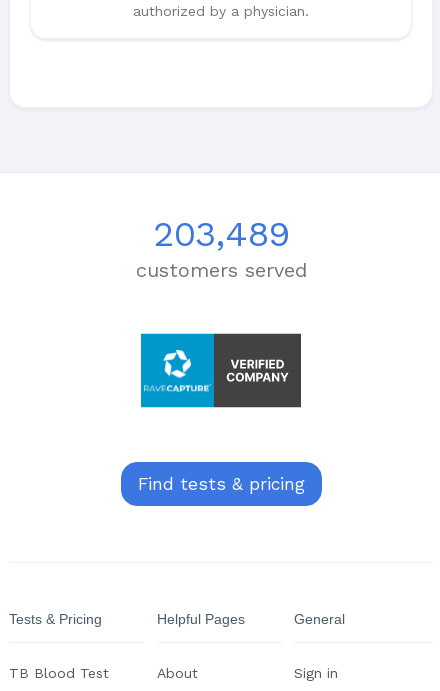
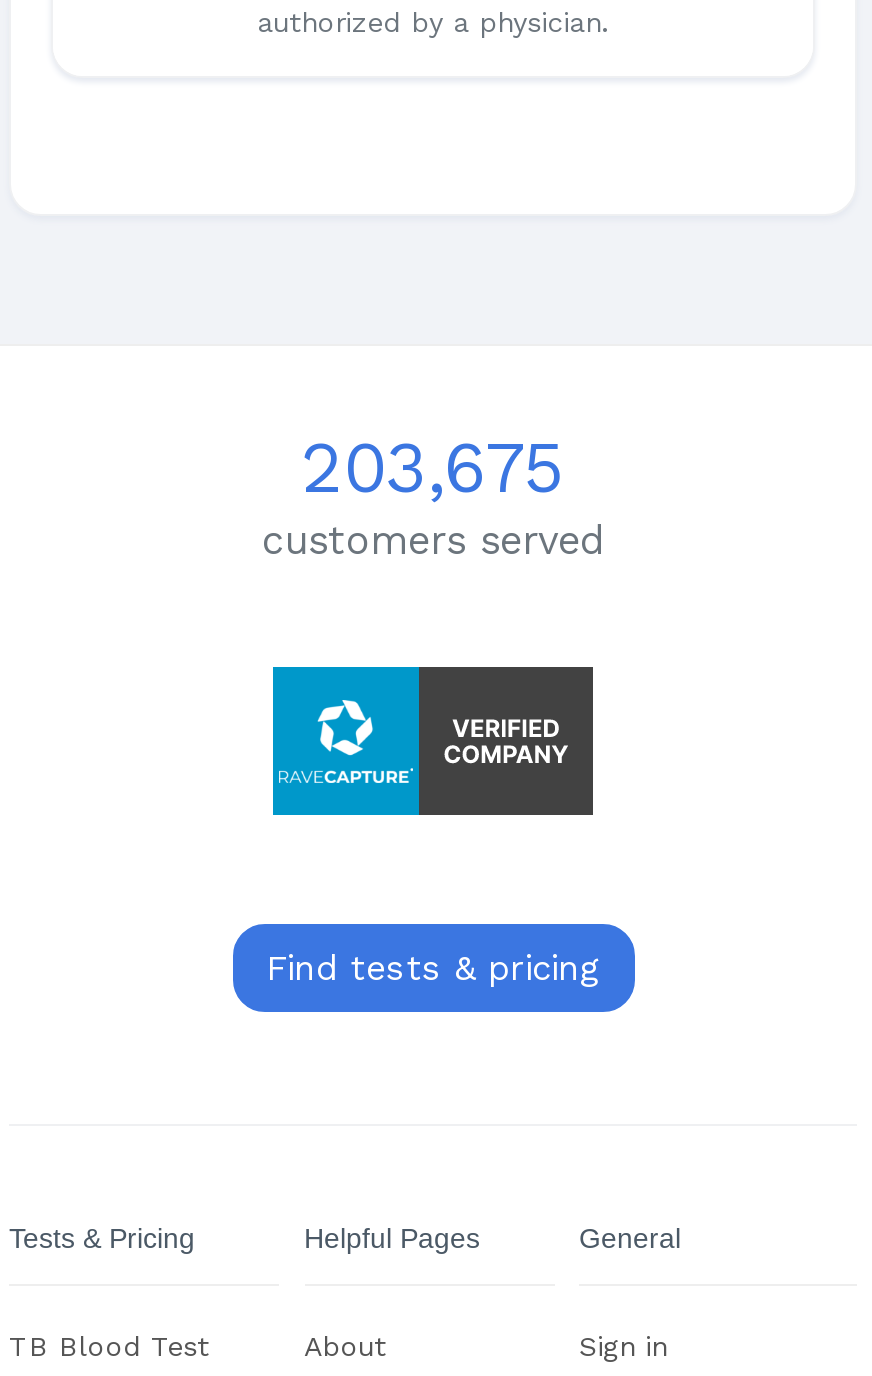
[152,213,289,255] 203,489 -> [301,426,565,510] 203,675

